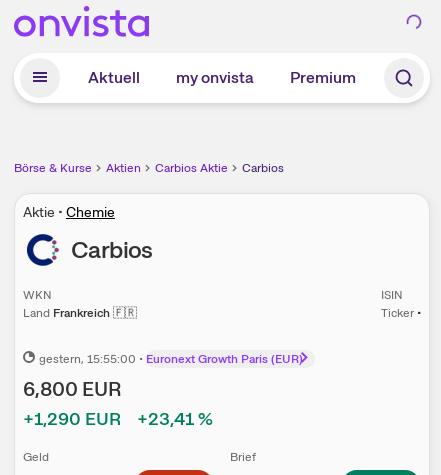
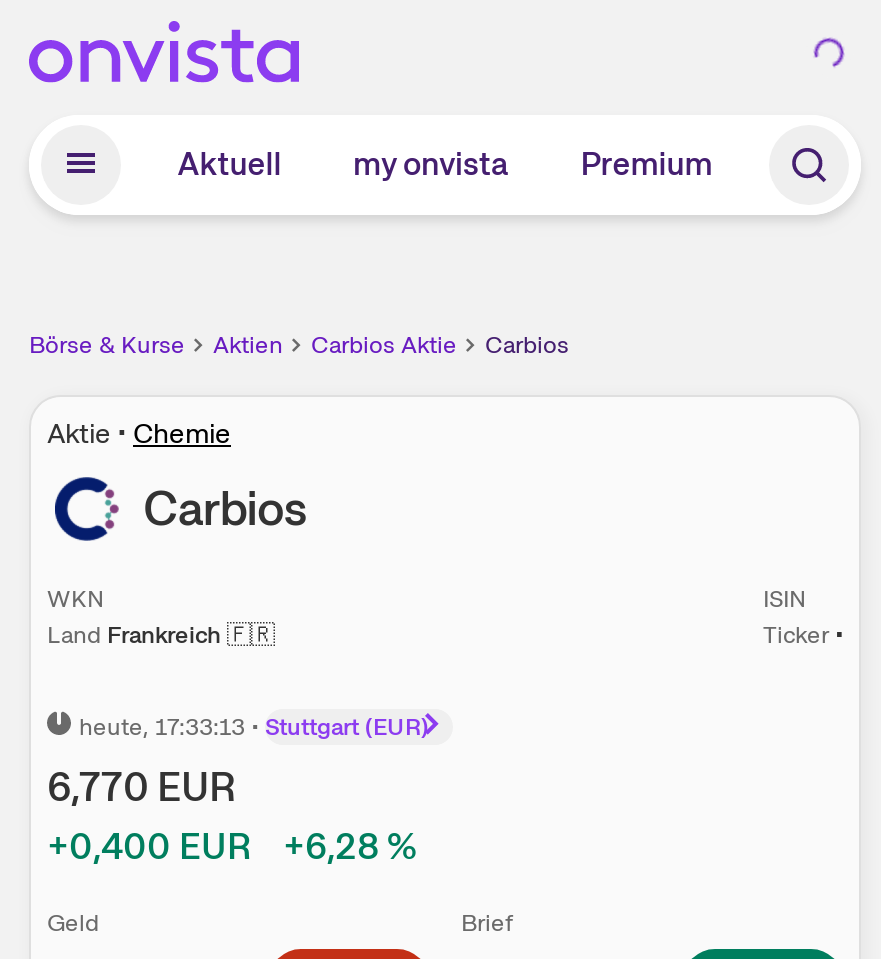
[23,351,303,430] gestern, 15:55:00 • Euronext Growth Paris (EUR) | 6,800 EUR | +1,290 EUR | +23,41 % -> [47,711,429,869] heute, 17:33:13 • Stuttgart (EUR) | 6,770 EUR | +0,400 EUR | +6,28 %

